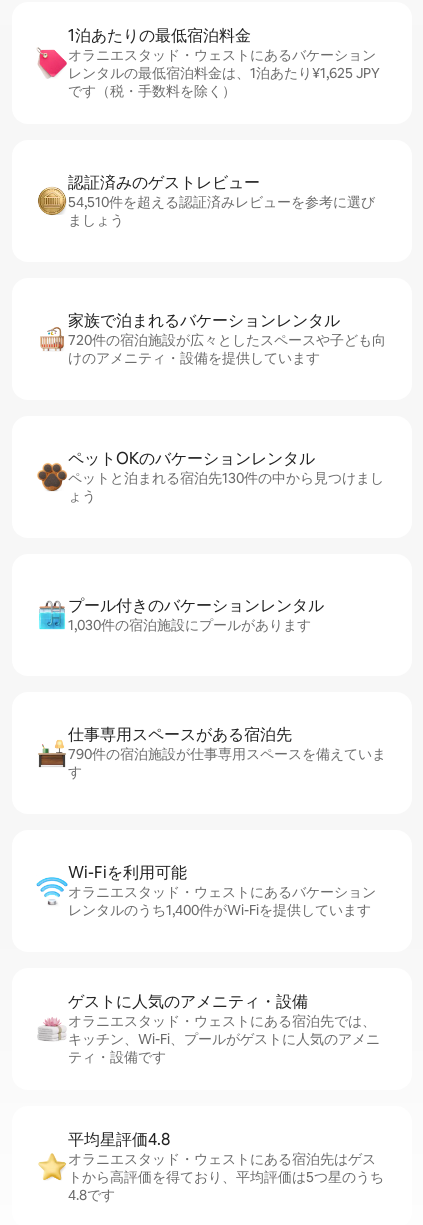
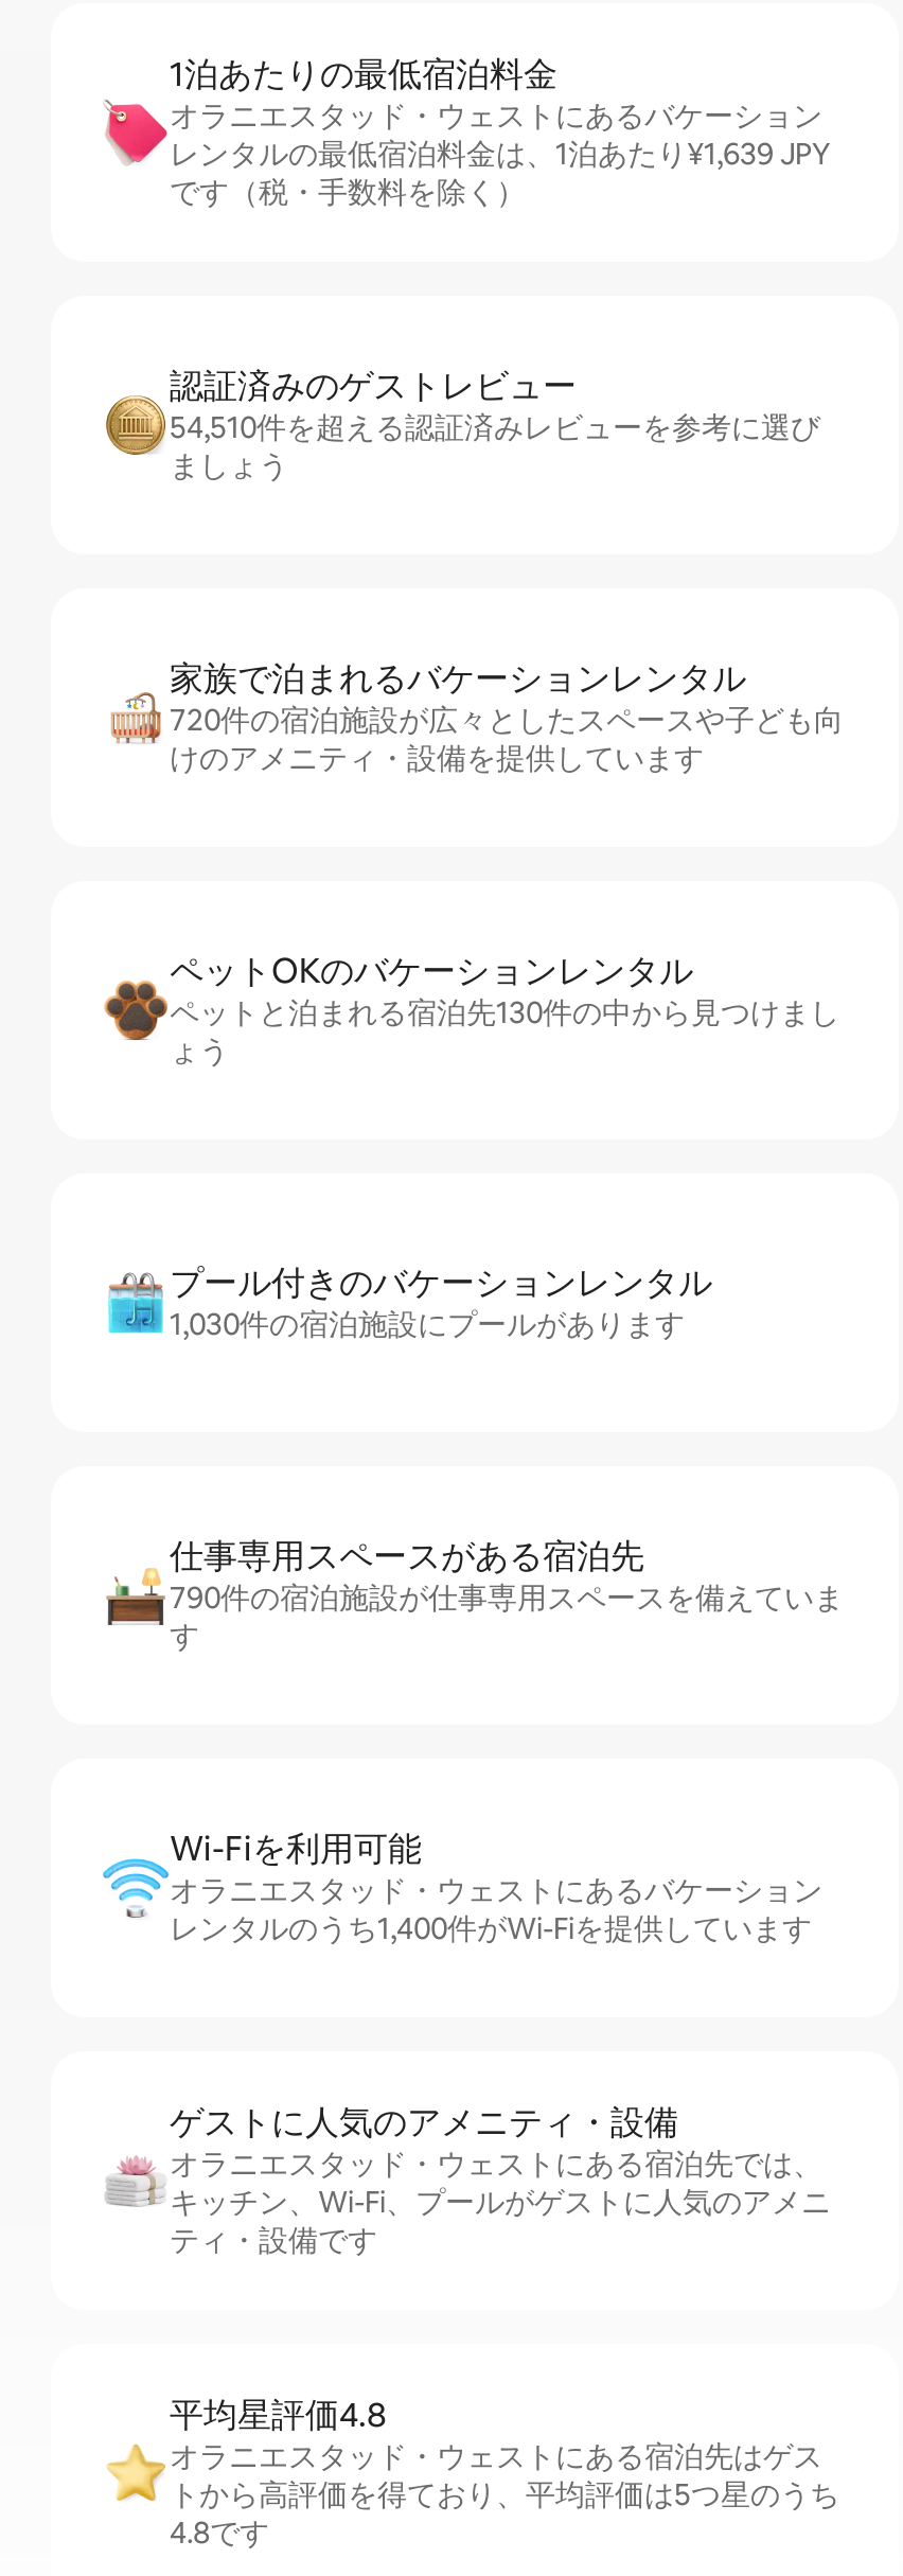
[68,64,380,82] レンタルの最低宿泊料金は、1泊あたり¥1,625 JPY -> [170,135,831,173] レンタルの最低宿泊料金は、1泊あたり¥1,639 JPY

